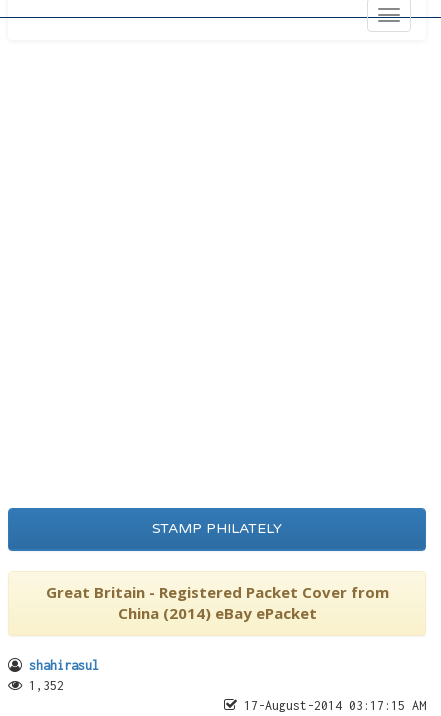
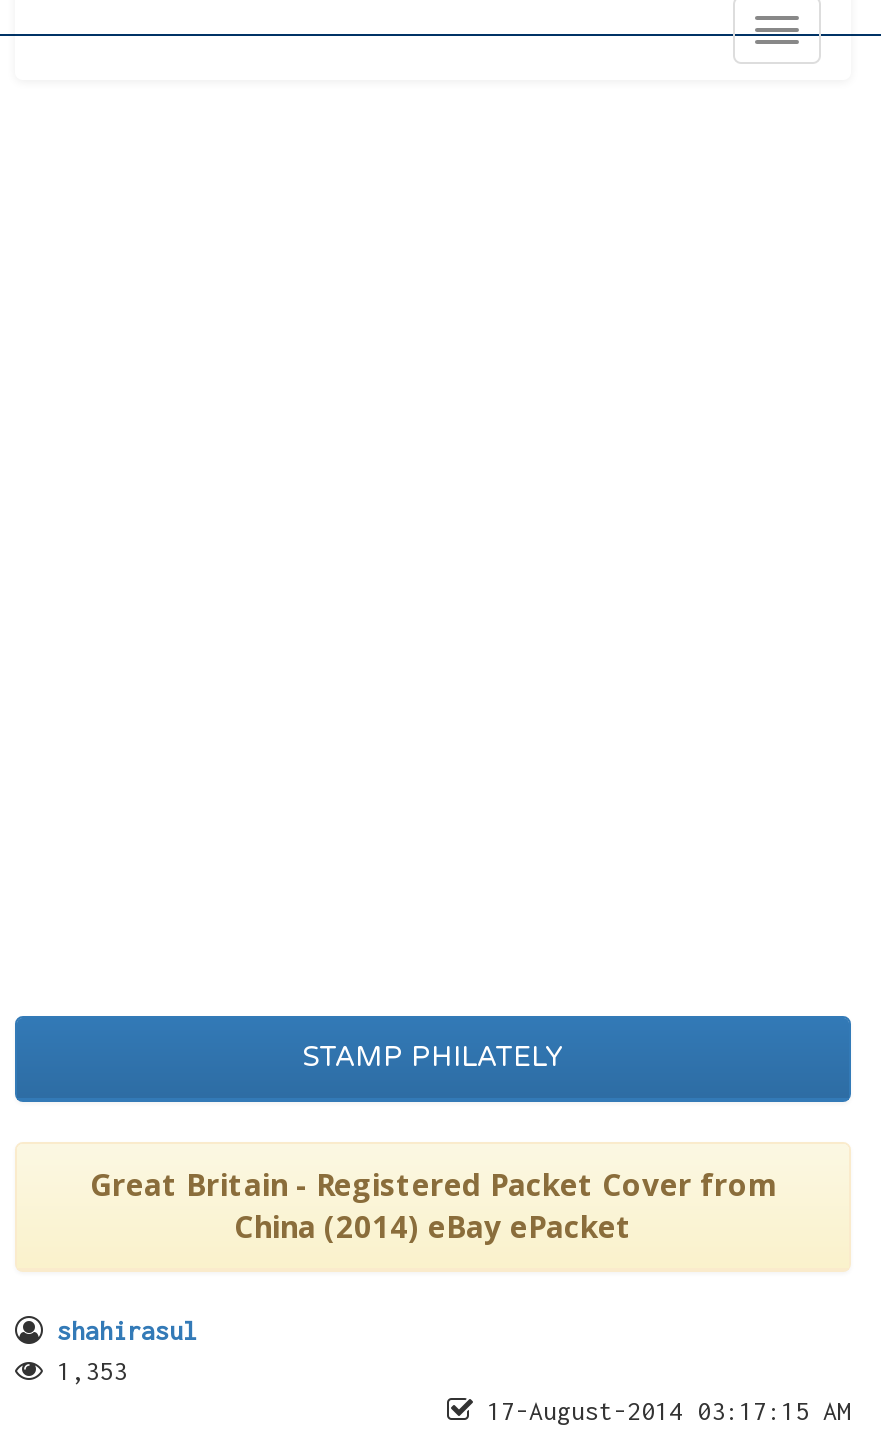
[22,678,64,693] 1,352 -> [43,1356,127,1386] 1,353

